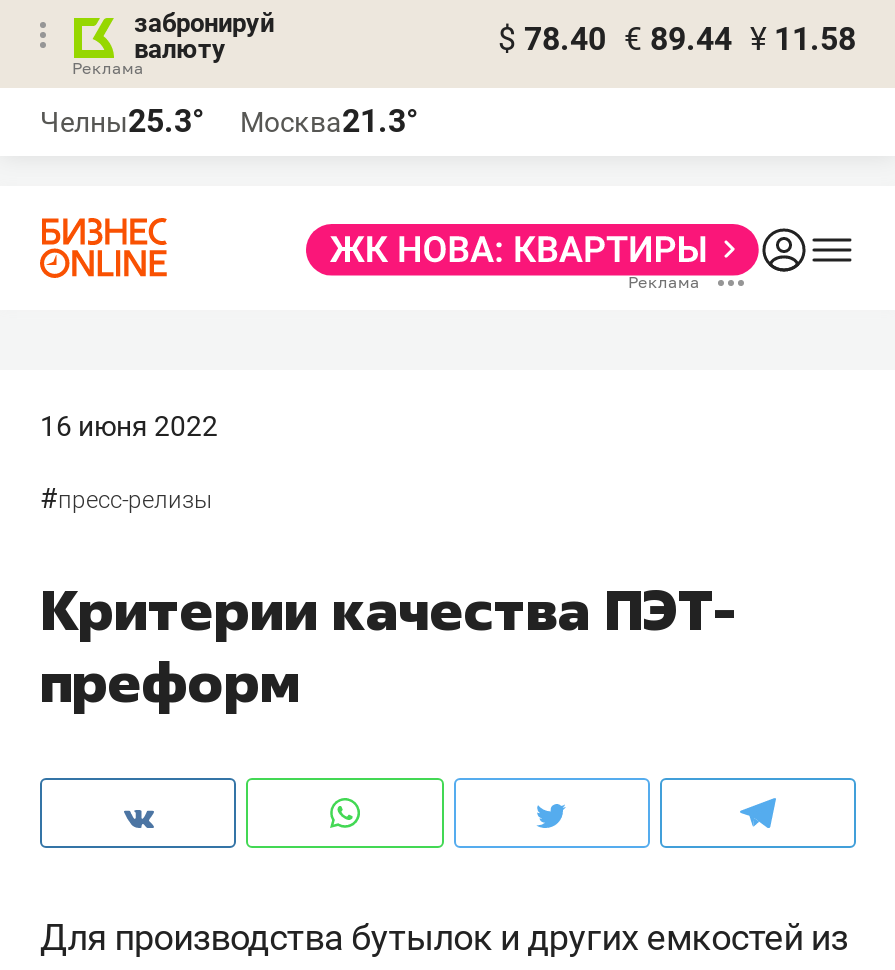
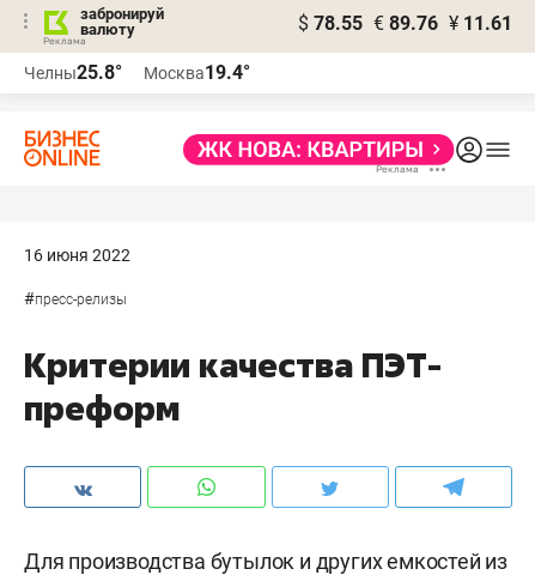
[498,20,856,58] $ 78.40 € 89.44 ¥ 11.58 -> [298,12,512,35] $ 78.55 € 89.76 ¥ 11.61
[40,102,204,140] Челны25.3° -> [24,61,122,84] Челны25.8°
[240,102,418,140] Москва21.3° -> [144,61,250,84] Москва19.4°

